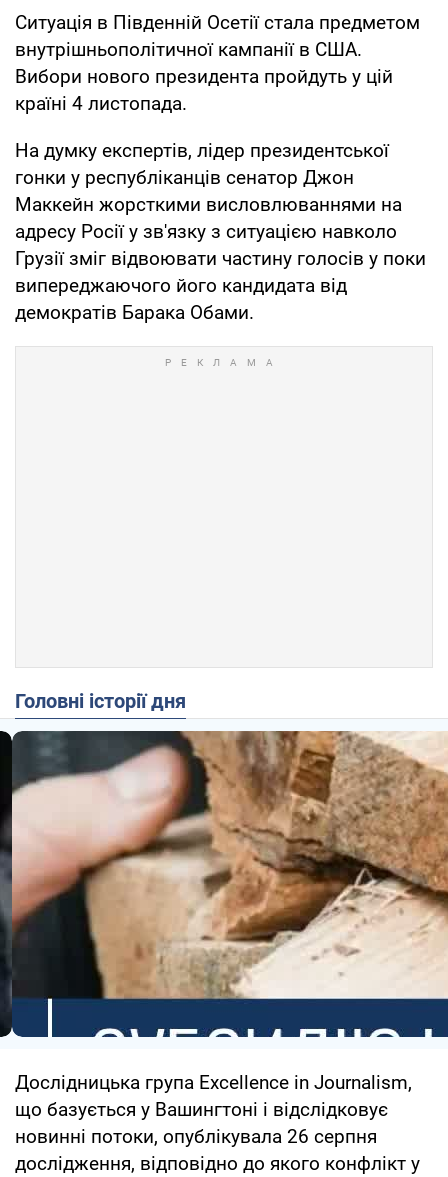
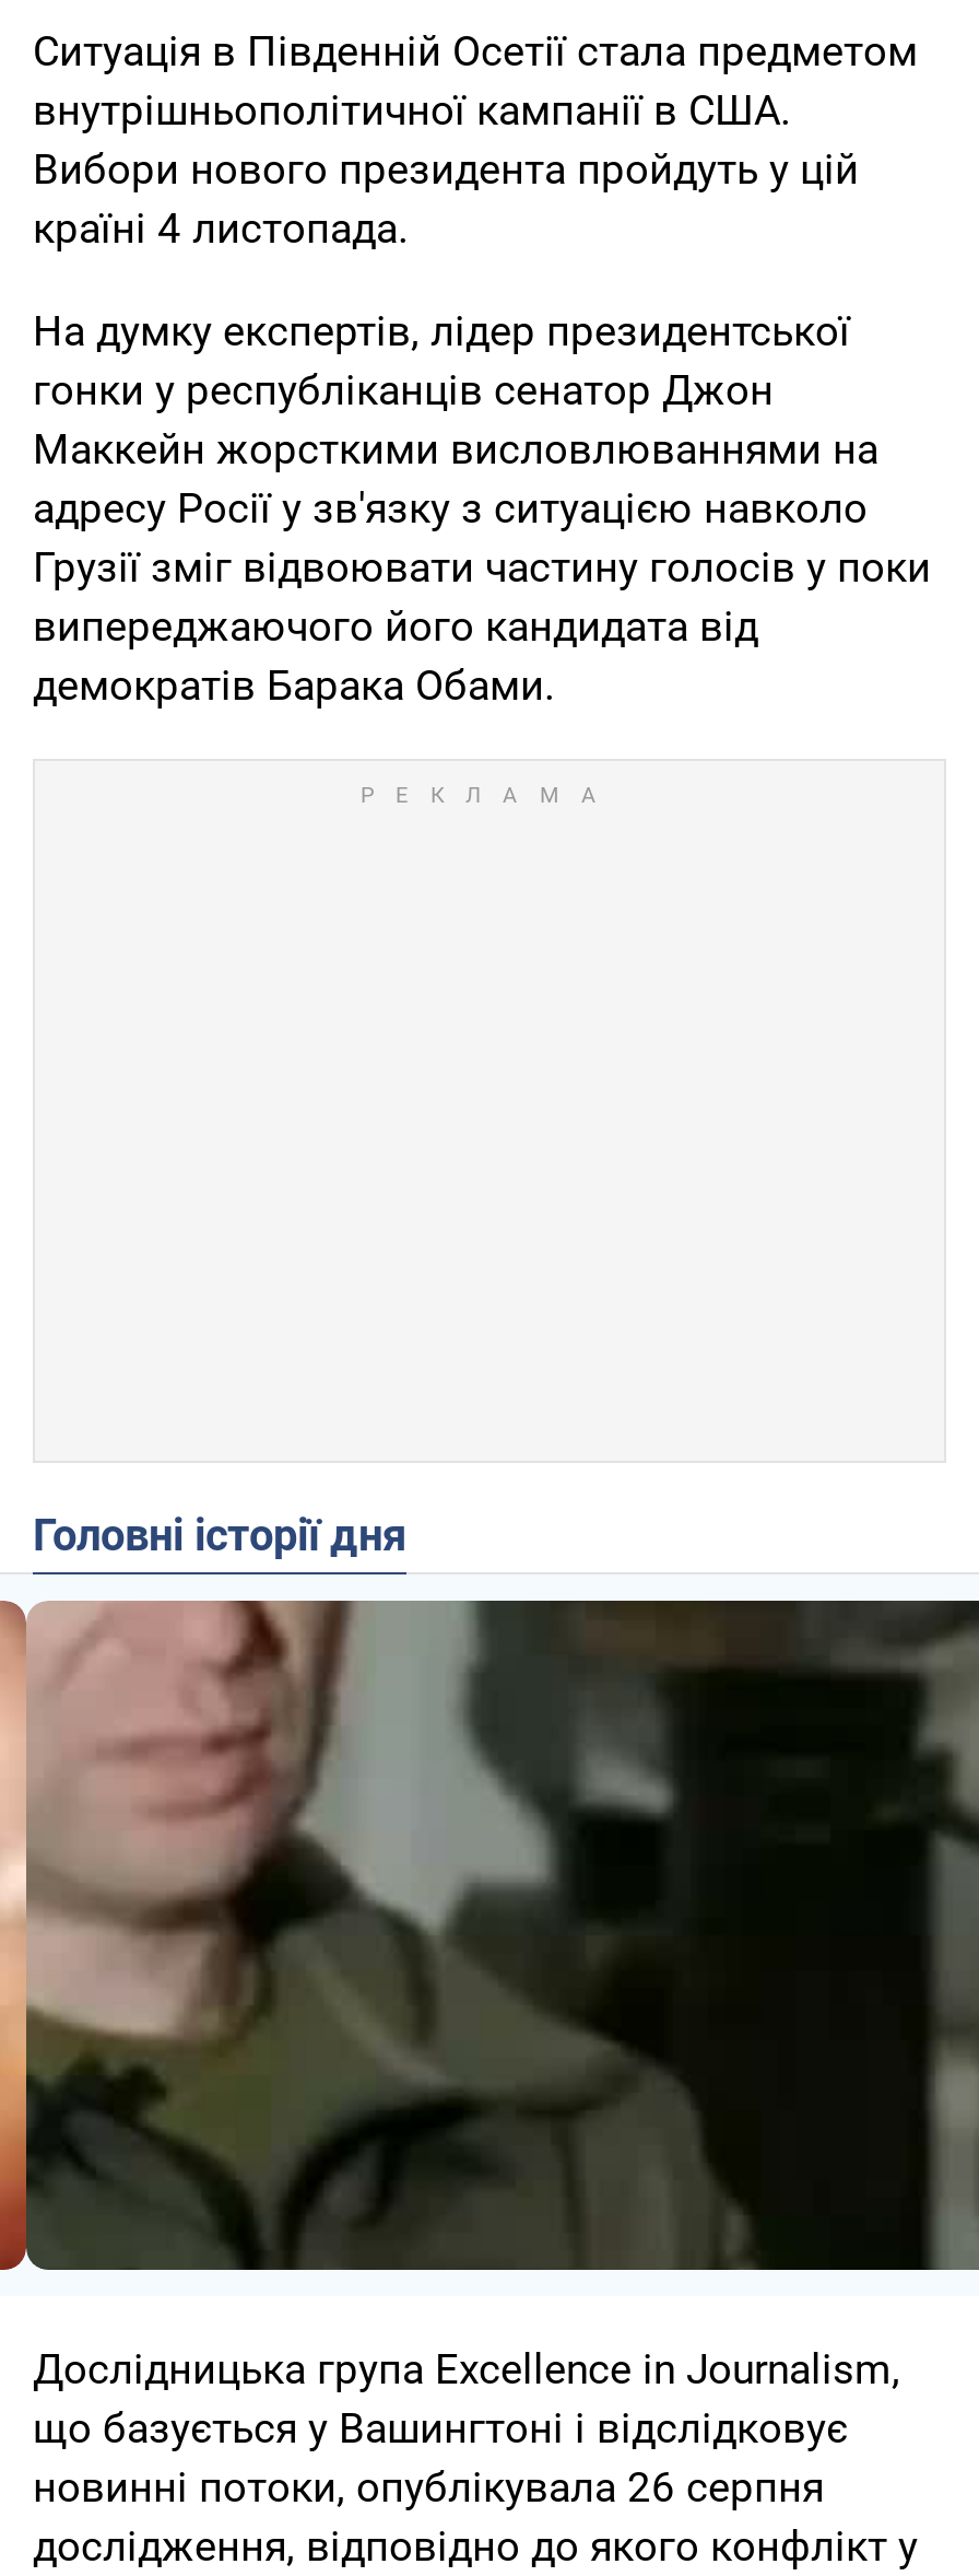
[3,730,445,1038] [image] -> [7,1599,972,2272] [image]

